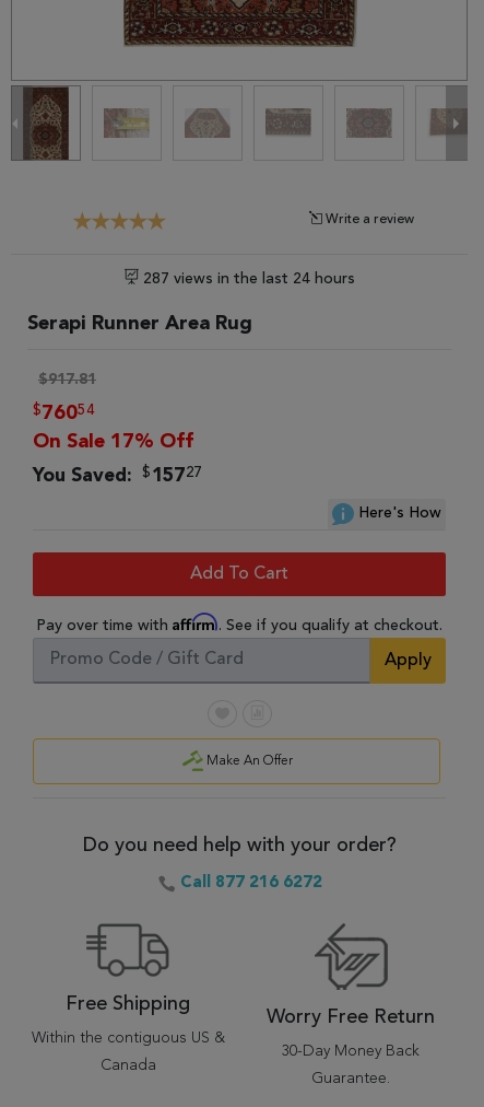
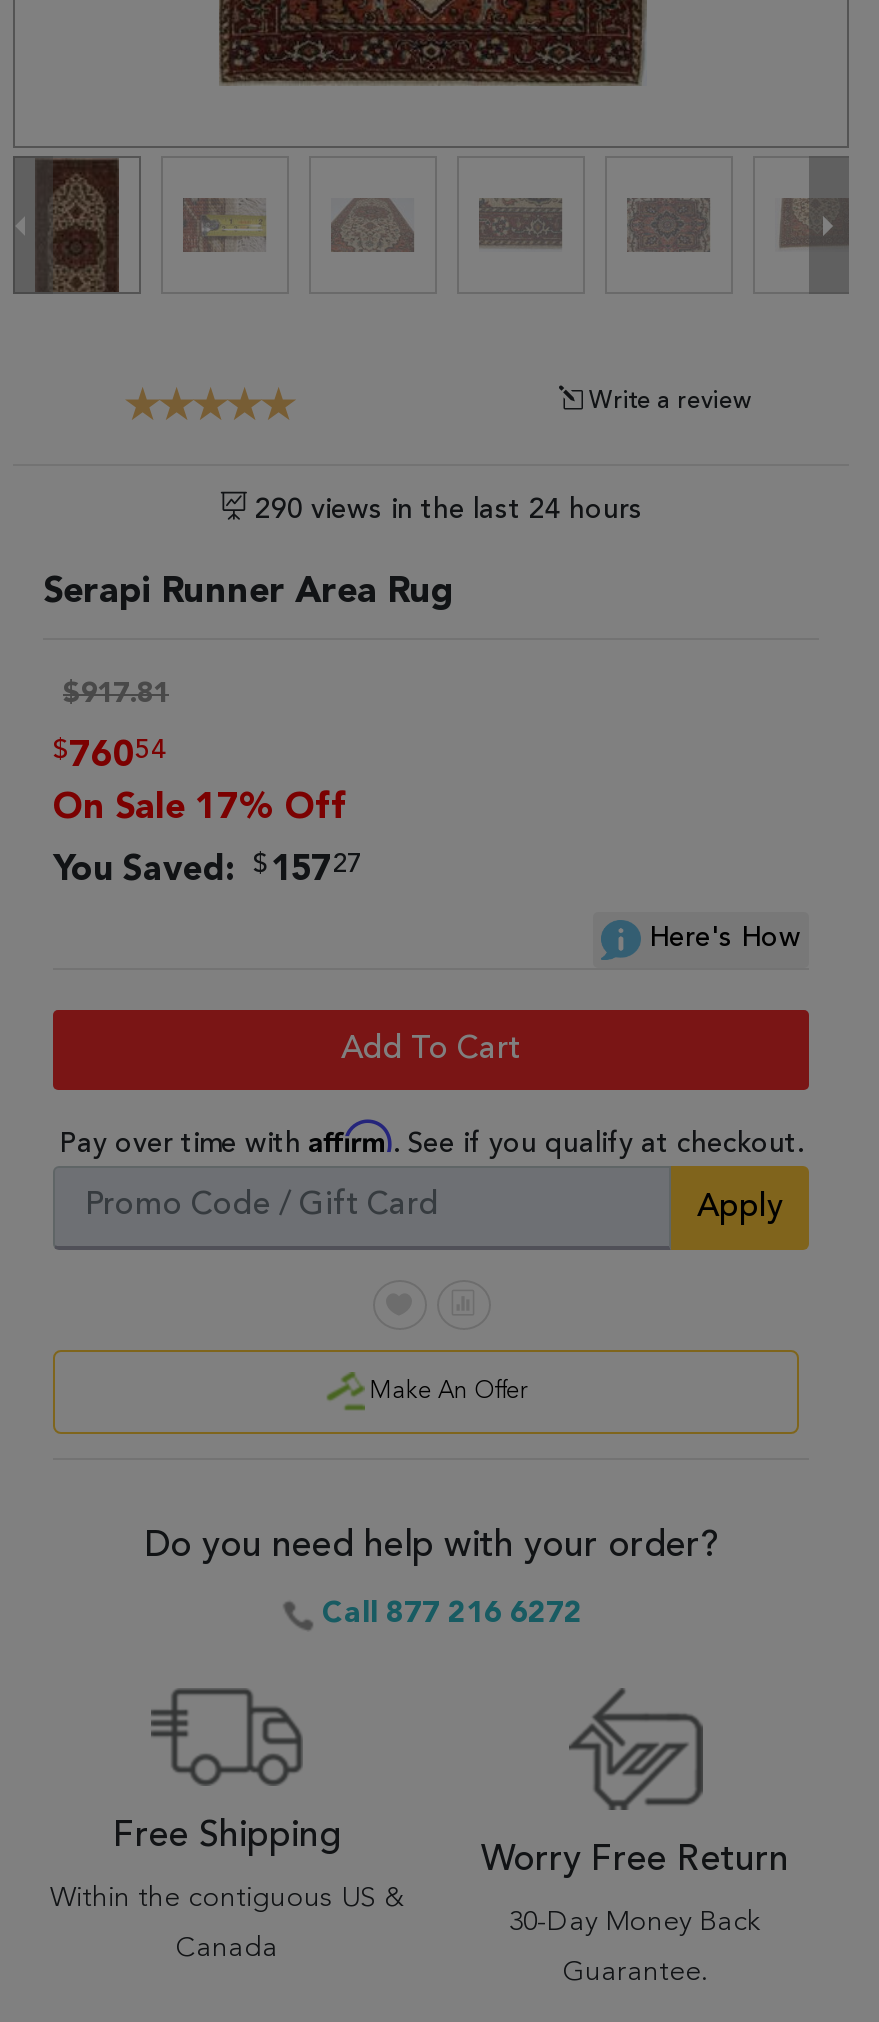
[139,271,355,287] 287 views in the last 24 hours -> [247,496,643,524] 290 views in the last 24 hours

